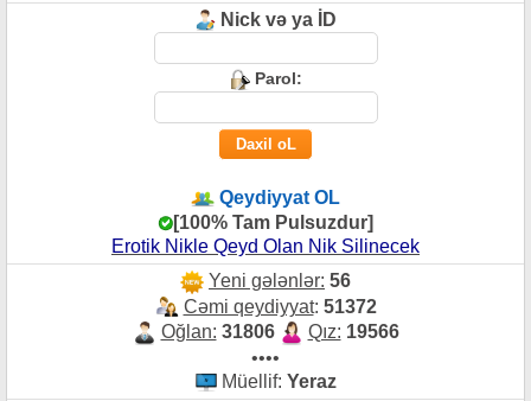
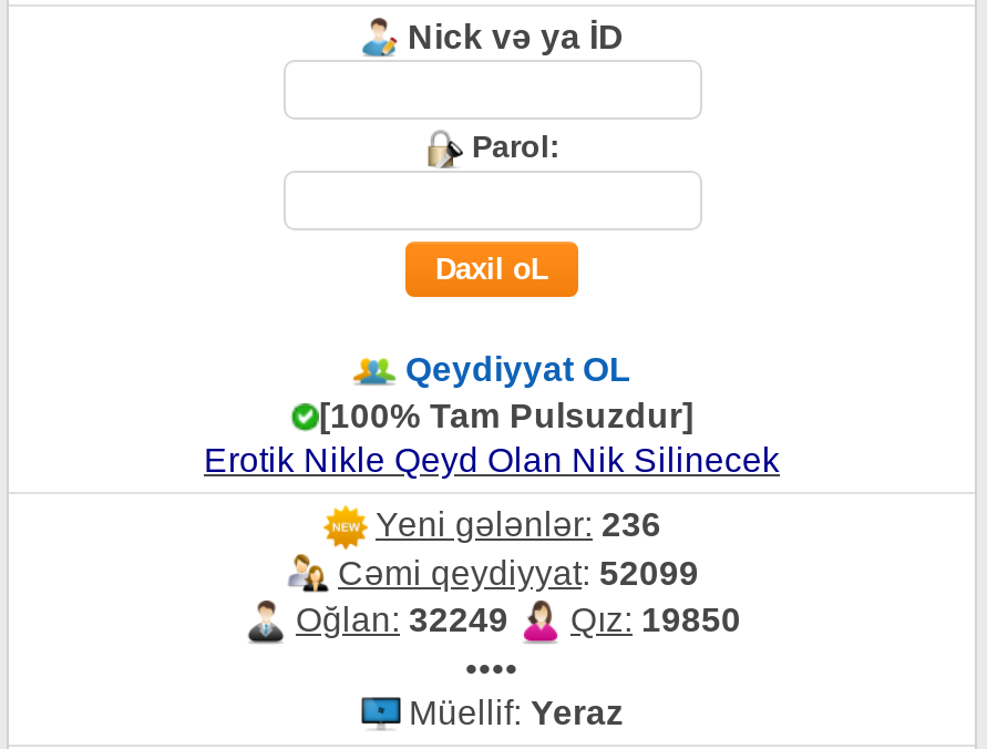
[209,271,351,291] Yeni gələnlər: 56 -> [376,506,661,544] Yeni gələnlər: 236
[183,296,376,317] Cəmi qeydiyyat: 51372 -> [338,554,699,591] Cəmi qeydiyyat: 52099
[161,322,274,342] Oğlan: 31806 -> [296,601,508,639] Oğlan: 32249
[308,322,399,342] Qız: 19566 -> [570,601,741,639] Qız: 19850

